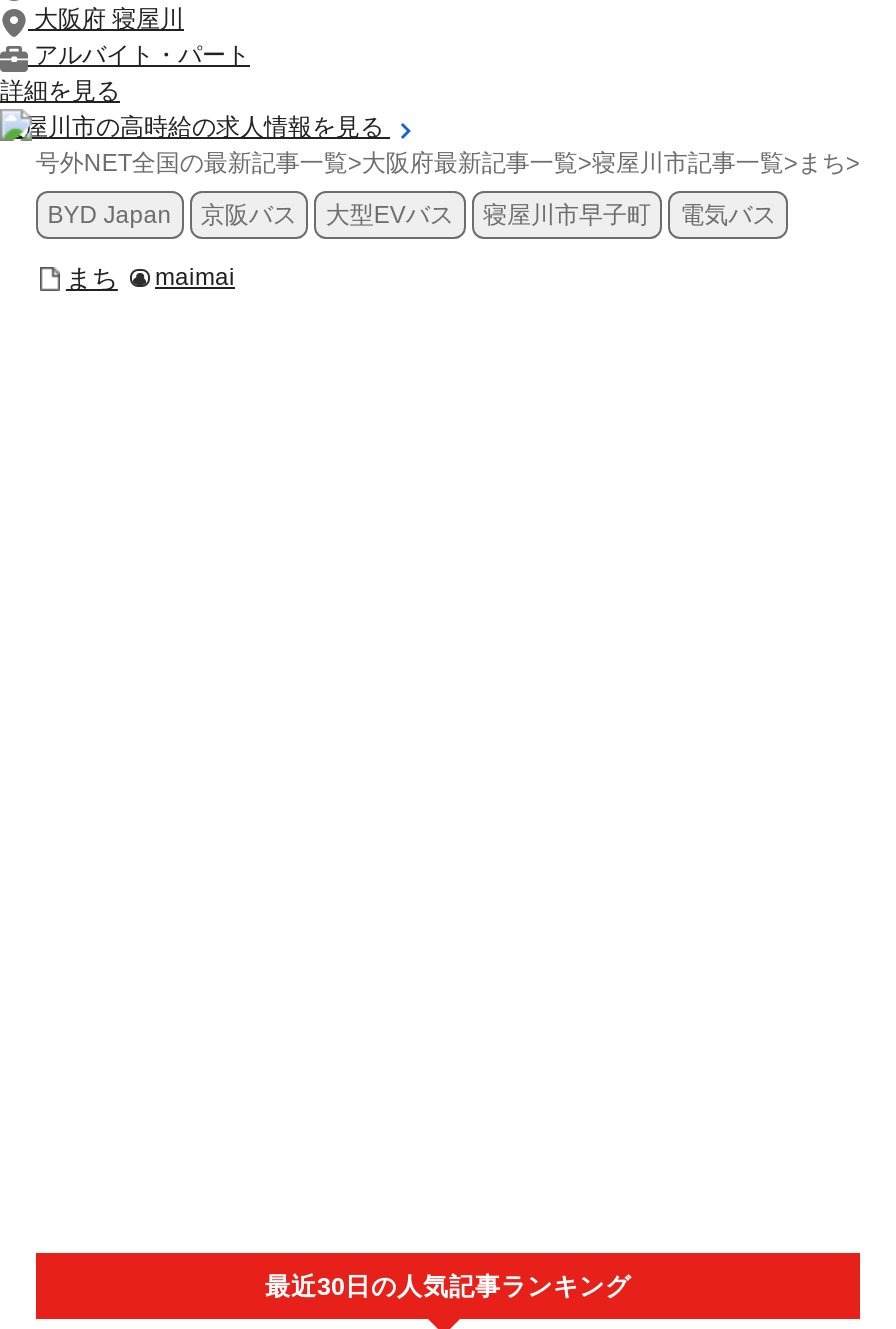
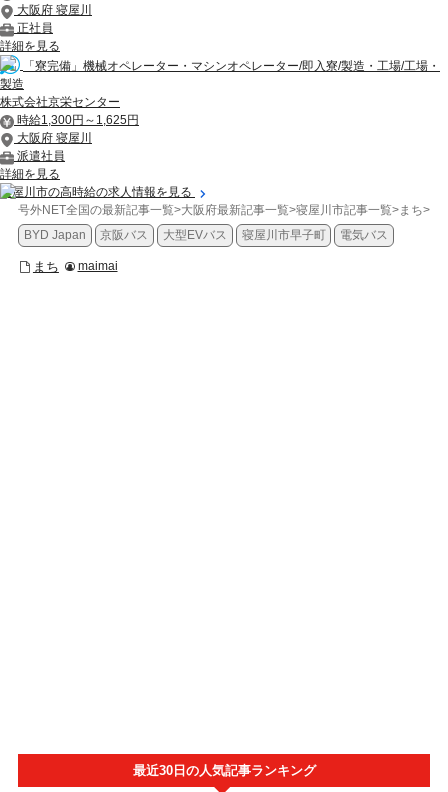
[34,42,250,70] アルバイト・パート -> [0,21,440,163] 正社員 | 詳細を見る | 「寮完備」機械オペレーター・マシンオペレーター/即入寮/製造・工場/工場・ | 製造 | 株式会社京栄センター | 時給1,300円～1,625円 | 大阪府 寝屋川 | 派遣社員

